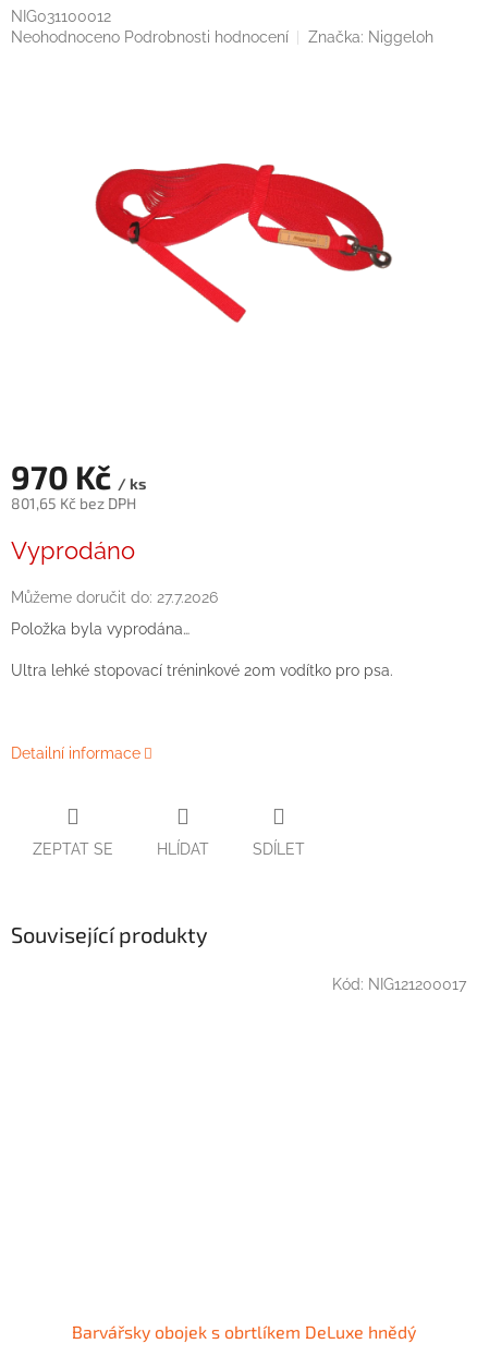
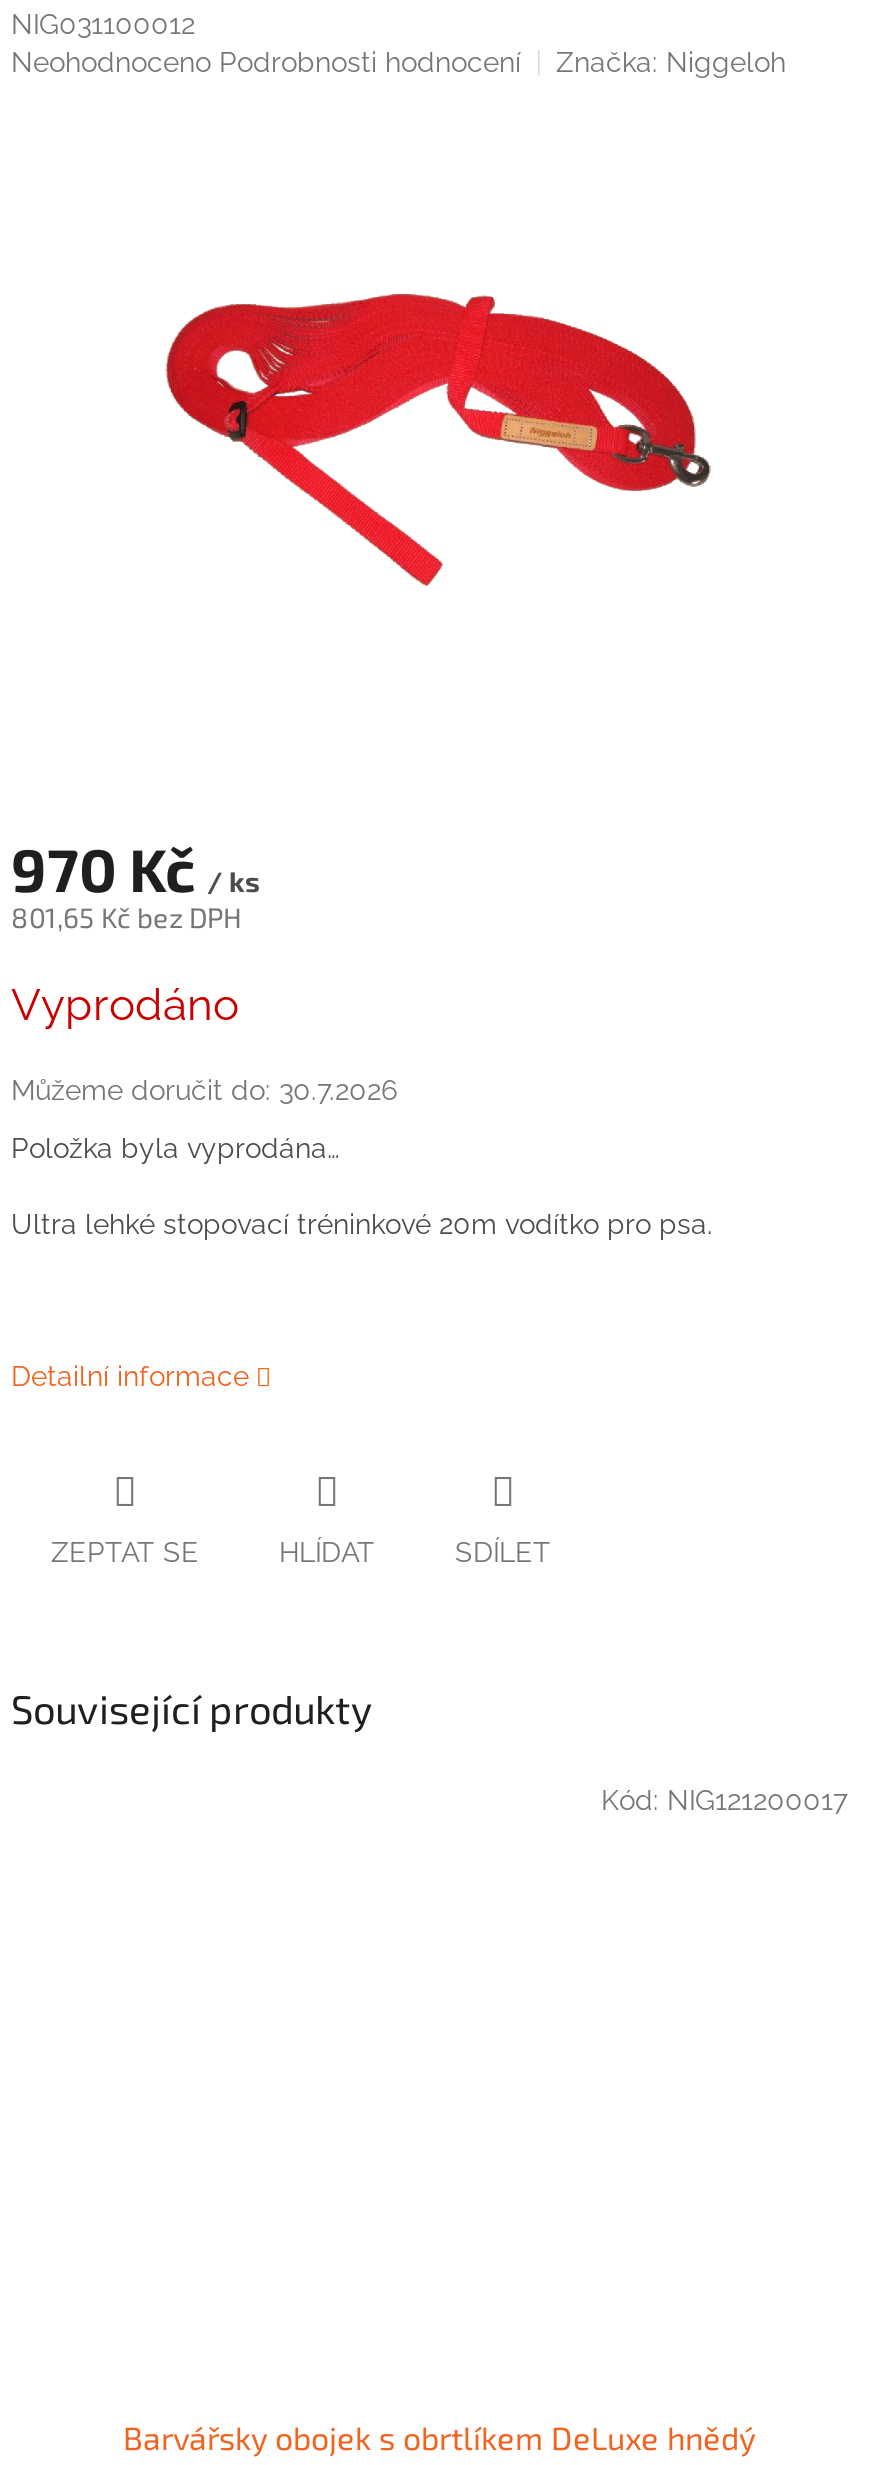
[11,589,218,606] Můžeme doručit do: 27.7.2026 -> [11,1075,397,1107] Můžeme doručit do: 30.7.2026

